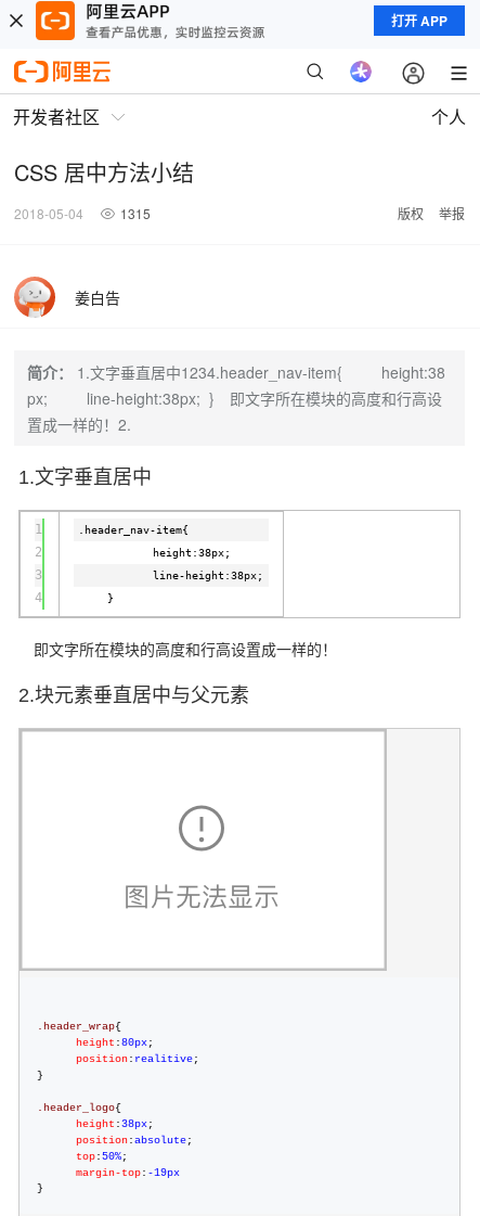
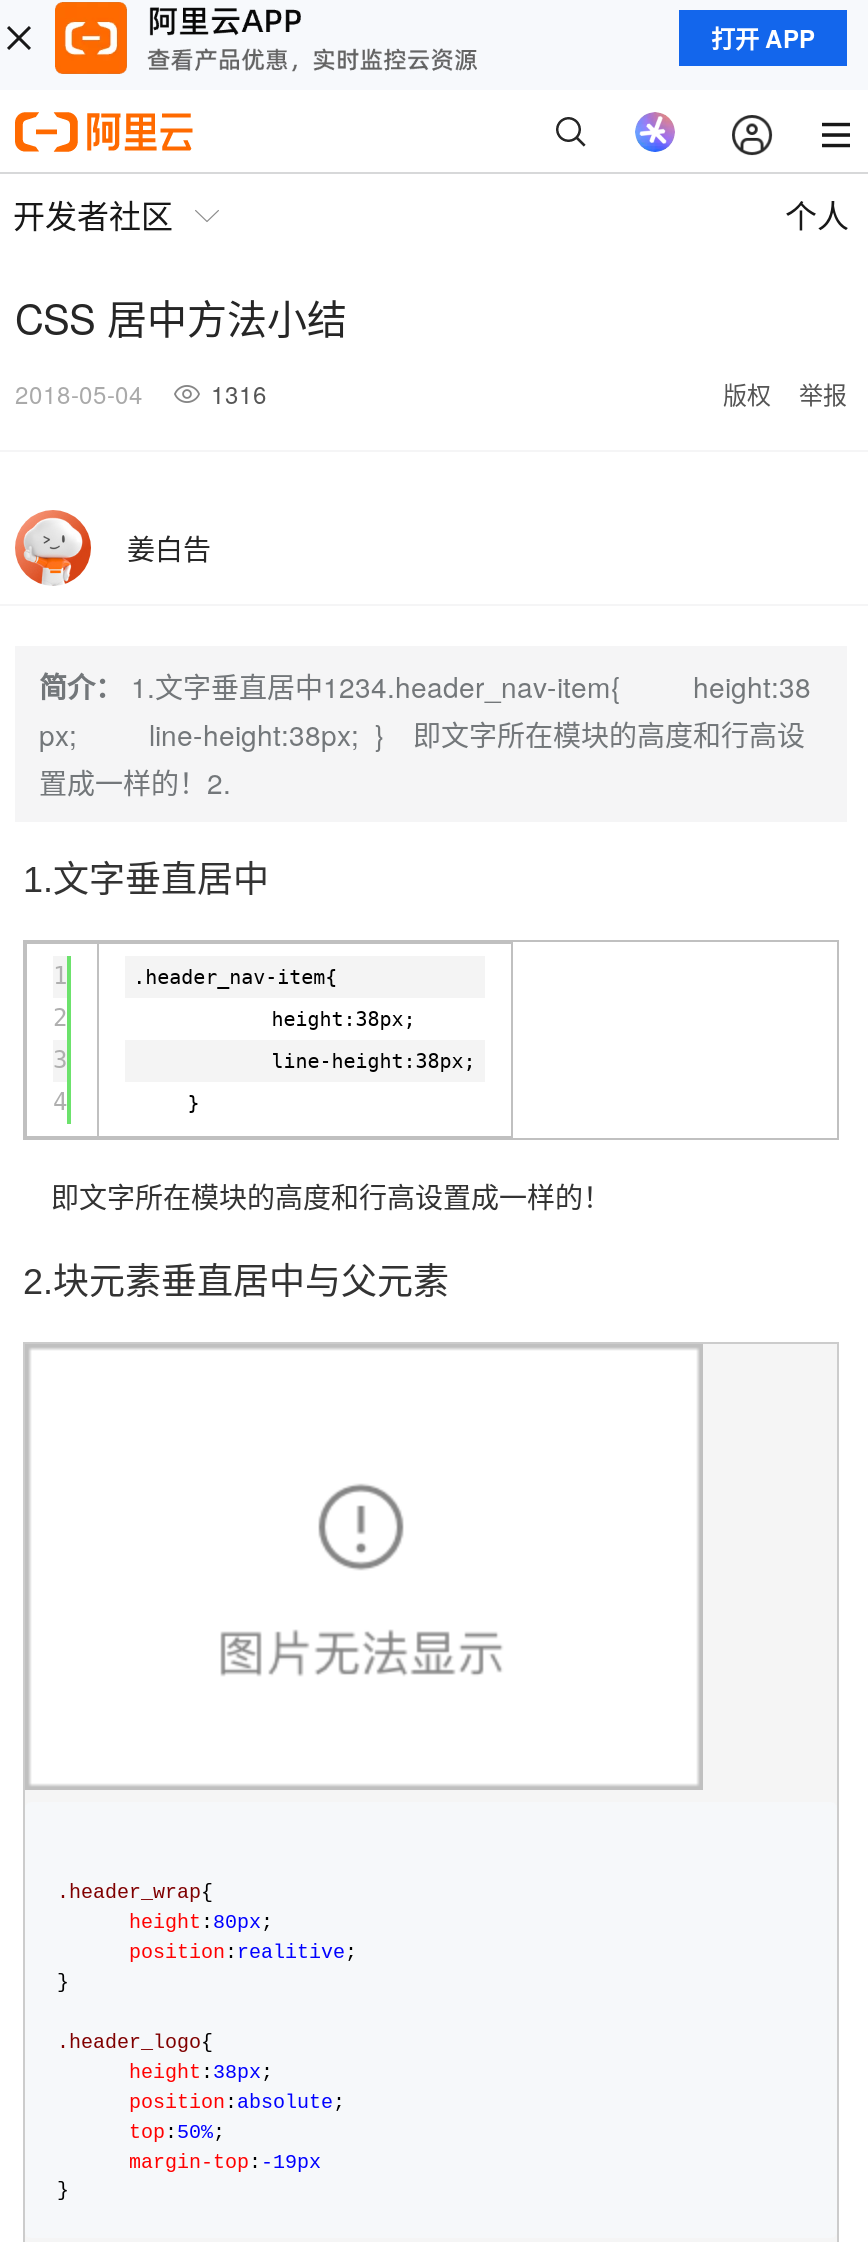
[14,204,151,222] 2018-05-04 1315 -> [15,376,267,410] 2018-05-04 1316

